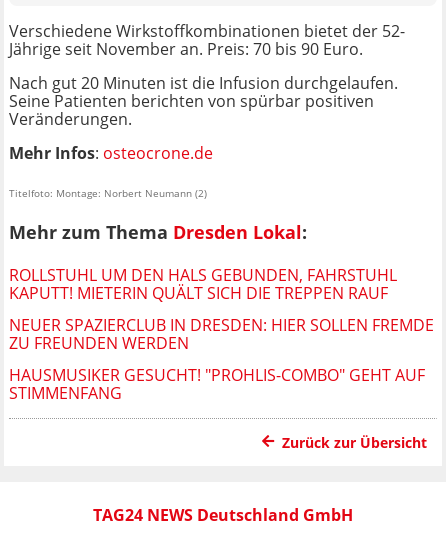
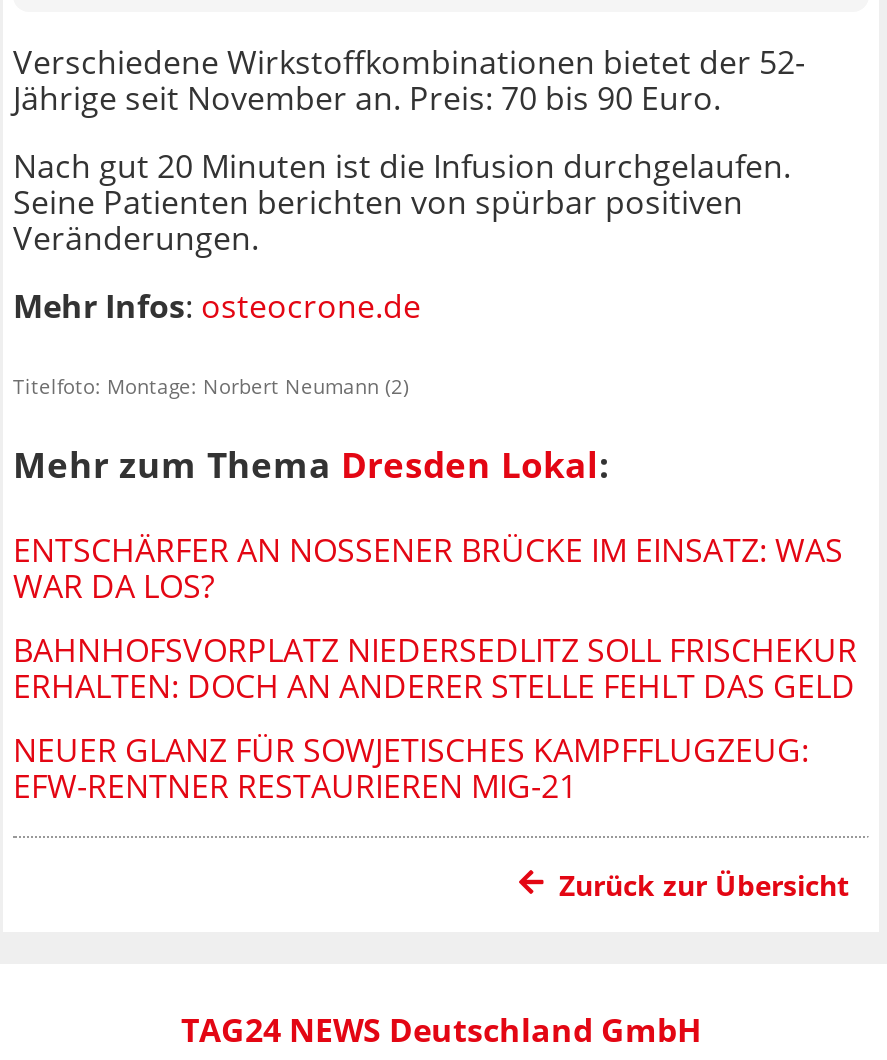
[9,264,397,304] ROLLSTUHL UM DEN HALS GEBUNDEN, FAHRSTUHL | KAPUTT! MIETERIN QUÄLT SICH DIE TREPPEN RAUF -> [13,527,843,607] ENTSCHÄRFER AN NOSSENER BRÜCKE IM EINSATZ: WAS | WAR DA LOS?
[9,314,434,354] NEUER SPAZIERCLUB IN DRESDEN: HIER SOLLEN FREMDE | ZU FREUNDEN WERDEN -> [13,627,857,707] BAHNHOFSVORPLATZ NIEDERSEDLITZ SOLL FRISCHEKUR | ERHALTEN: DOCH AN ANDERER STELLE FEHLT DAS GELD
[9,364,425,404] HAUSMUSIKER GESUCHT! "PROHLIS-COMBO" GEHT AUF | STIMMENFANG -> [13,727,809,807] NEUER GLANZ FÜR SOWJETISCHES KAMPFFLUGZEUG: | EFW-RENTNER RESTAURIEREN MIG-21

